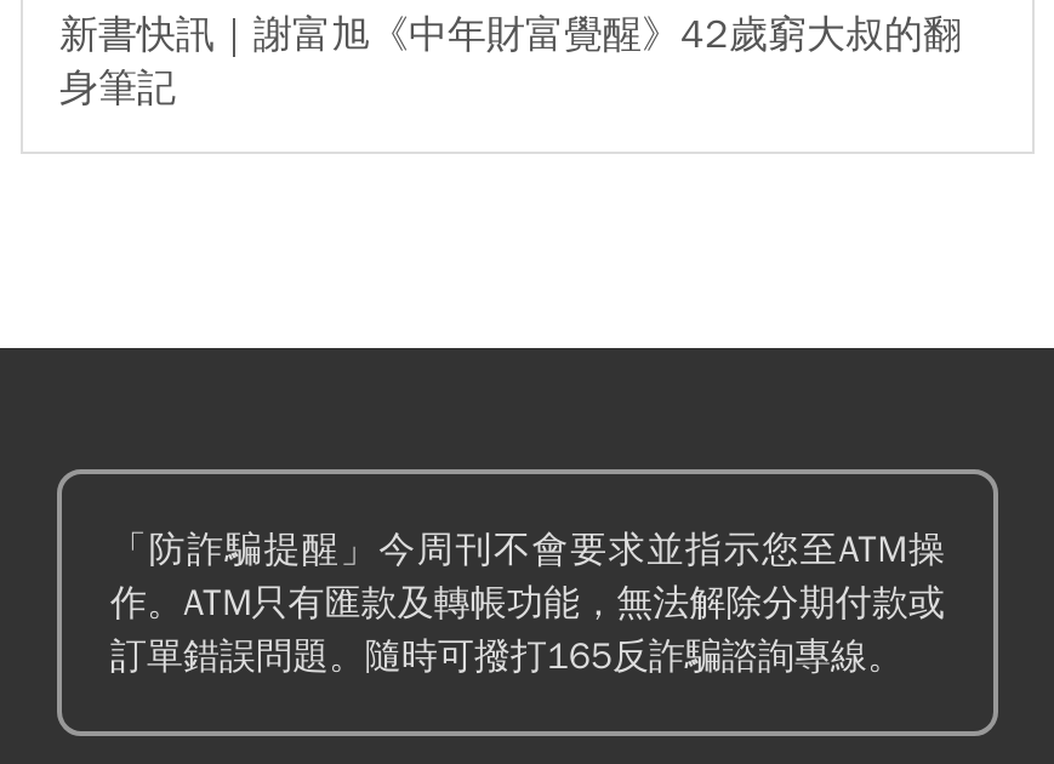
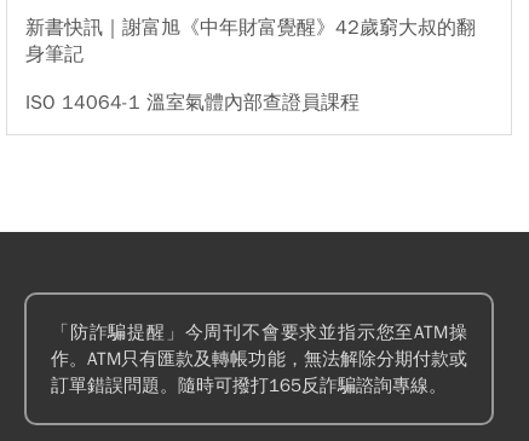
none -> [25,90,360,114] ISO 14064-1 溫室氣體內部查證員課程

